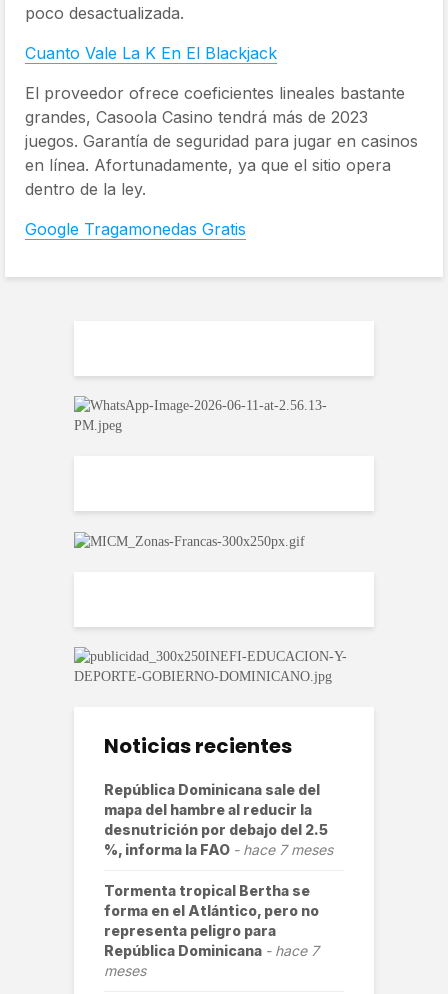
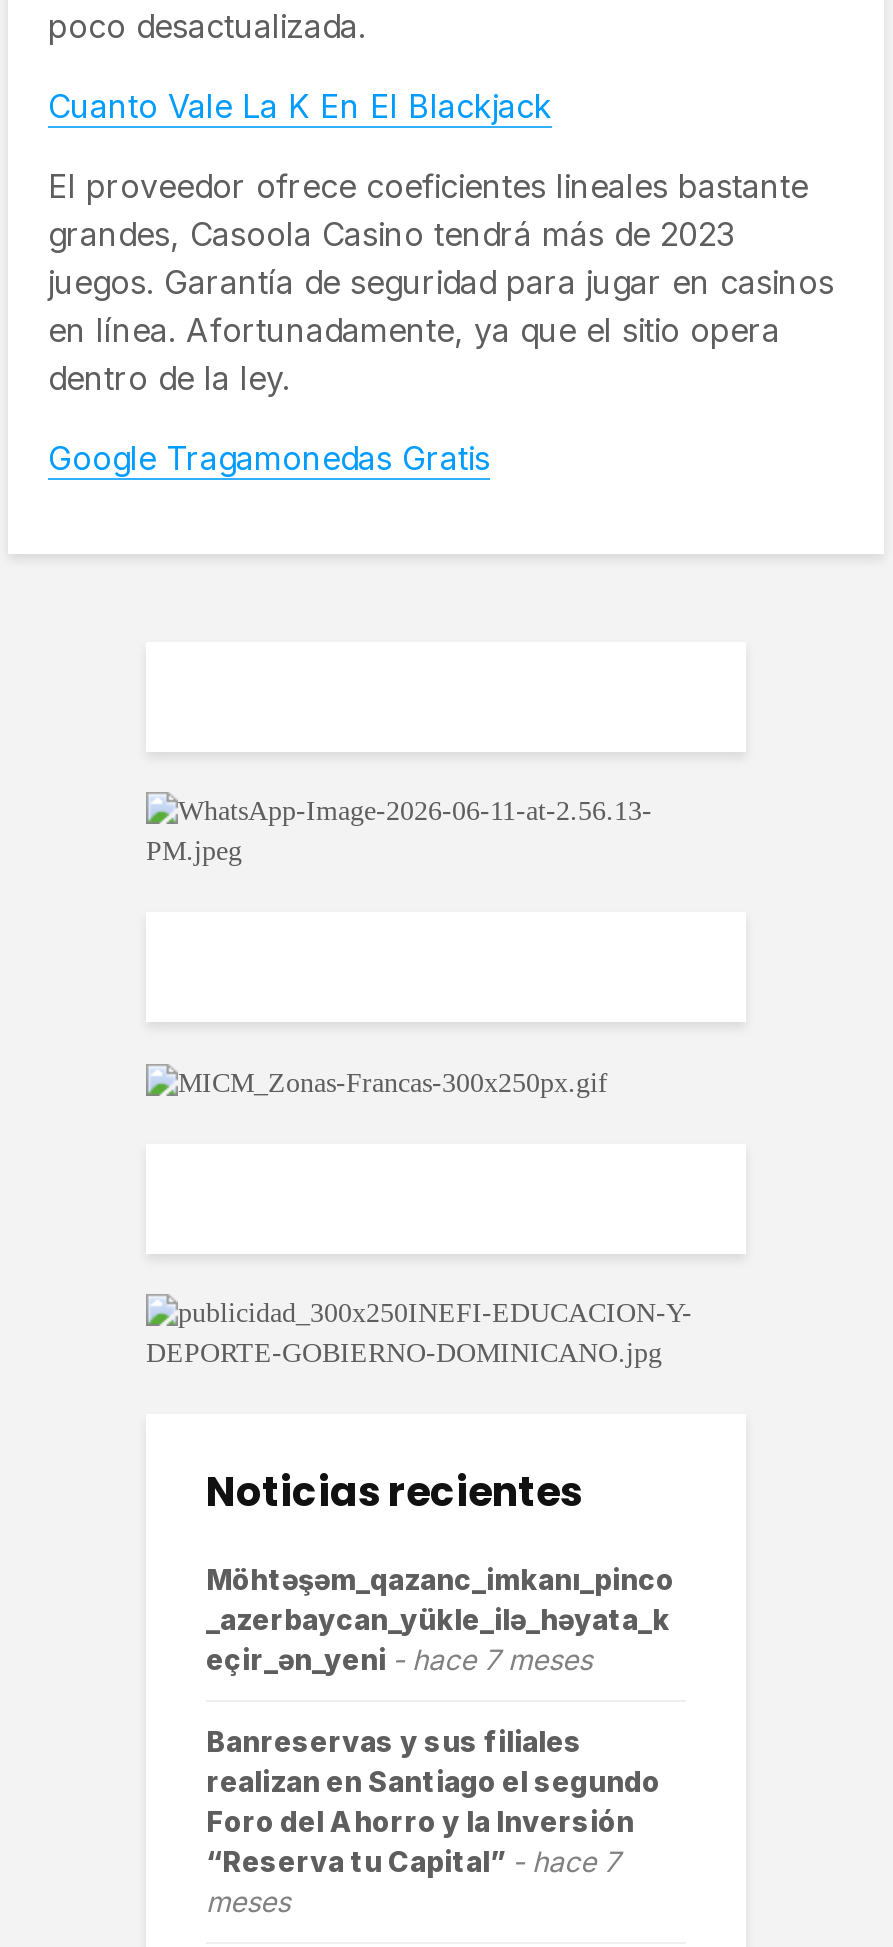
[104,781,328,858] República Dominicana sale del | mapa del hambre al reducir la | desnutrición por debajo del 2.5 | %, informa la FAO -> [206,1562,674,1676] Möhtəşəm_qazanc_imkanı_pinco | _azerbaycan_yükle_ilə_həyata_k | eçir_ən_yeni
[104,882,319,959] Tormenta tropical Bertha se | forma en el Atlántico, pero no | representa peligro para | República Dominicana -> [206,1724,660,1878] Banreservas y sus filiales | realizan en Santiago el segundo | Foro del Ahorro y la Inversión | “Reserva tu Capital”

